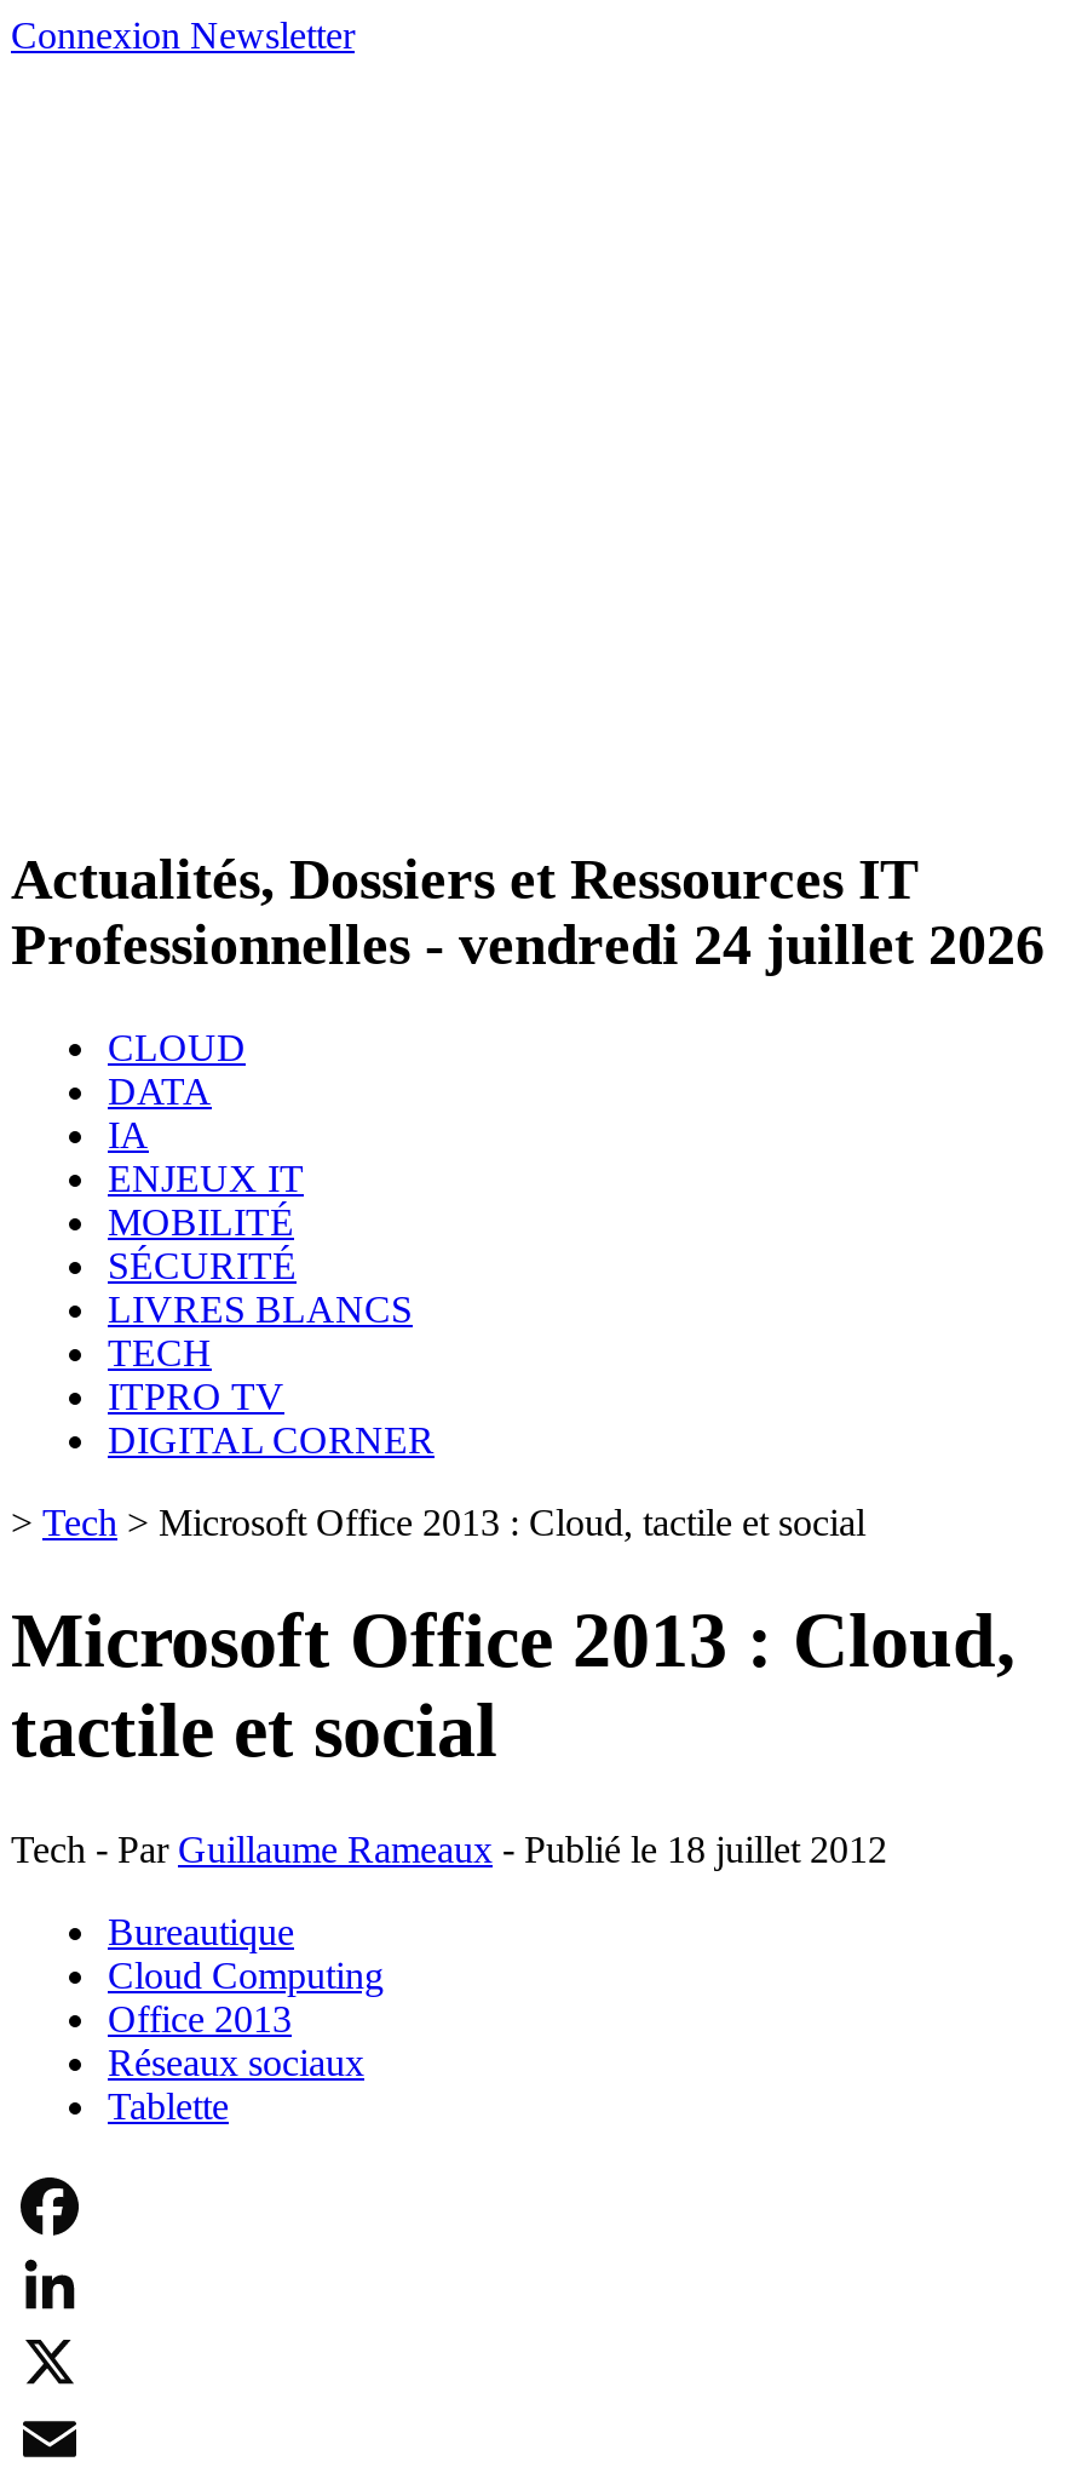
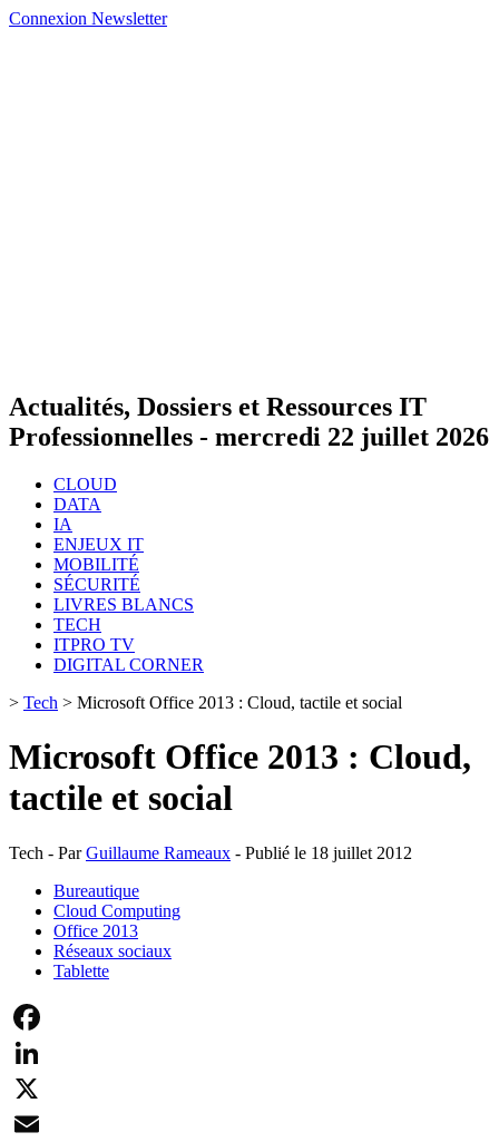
[11,913,1045,976] Professionnelles - vendredi 24 juillet 2026 -> [9,422,489,451] Professionnelles - mercredi 22 juillet 2026

